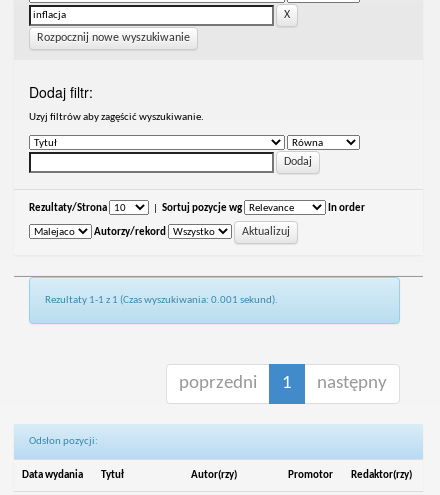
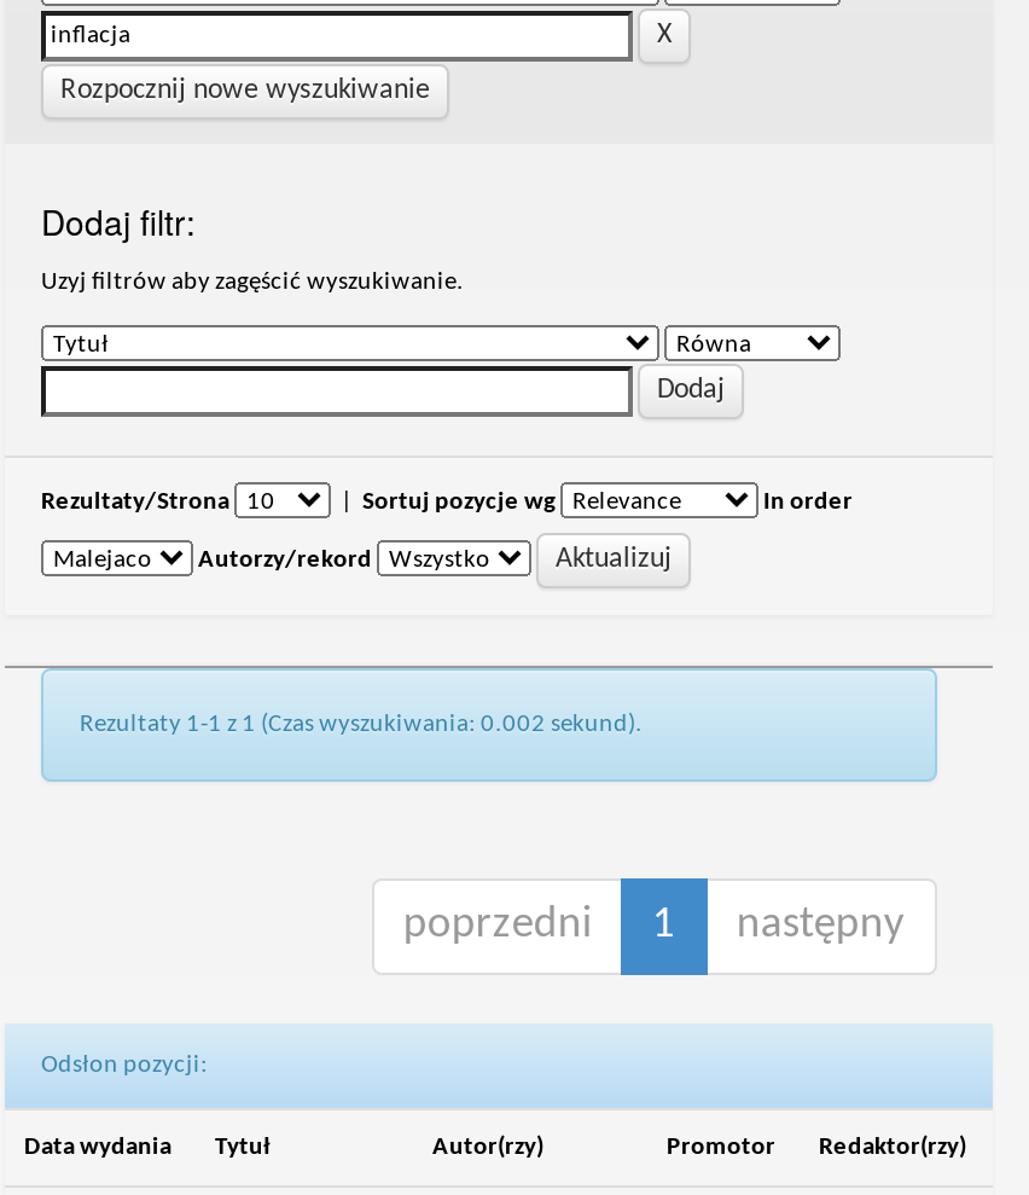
[45,295,278,306] Rezultaty 1-1 z 1 (Czas wyszukiwania: 0.001 sekund). -> [80,712,643,739] Rezultaty 1-1 z 1 (Czas wyszukiwania: 0.002 sekund).

